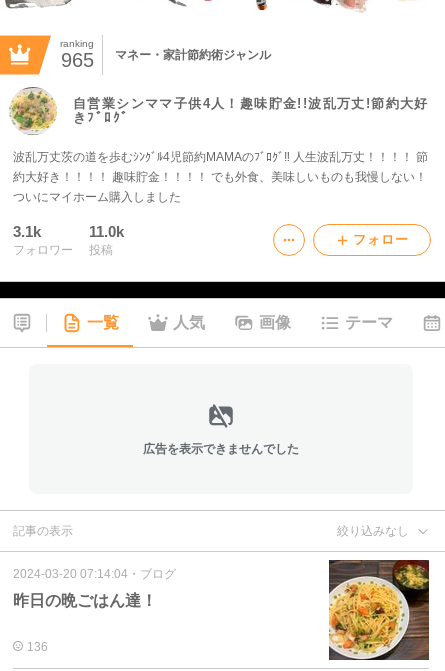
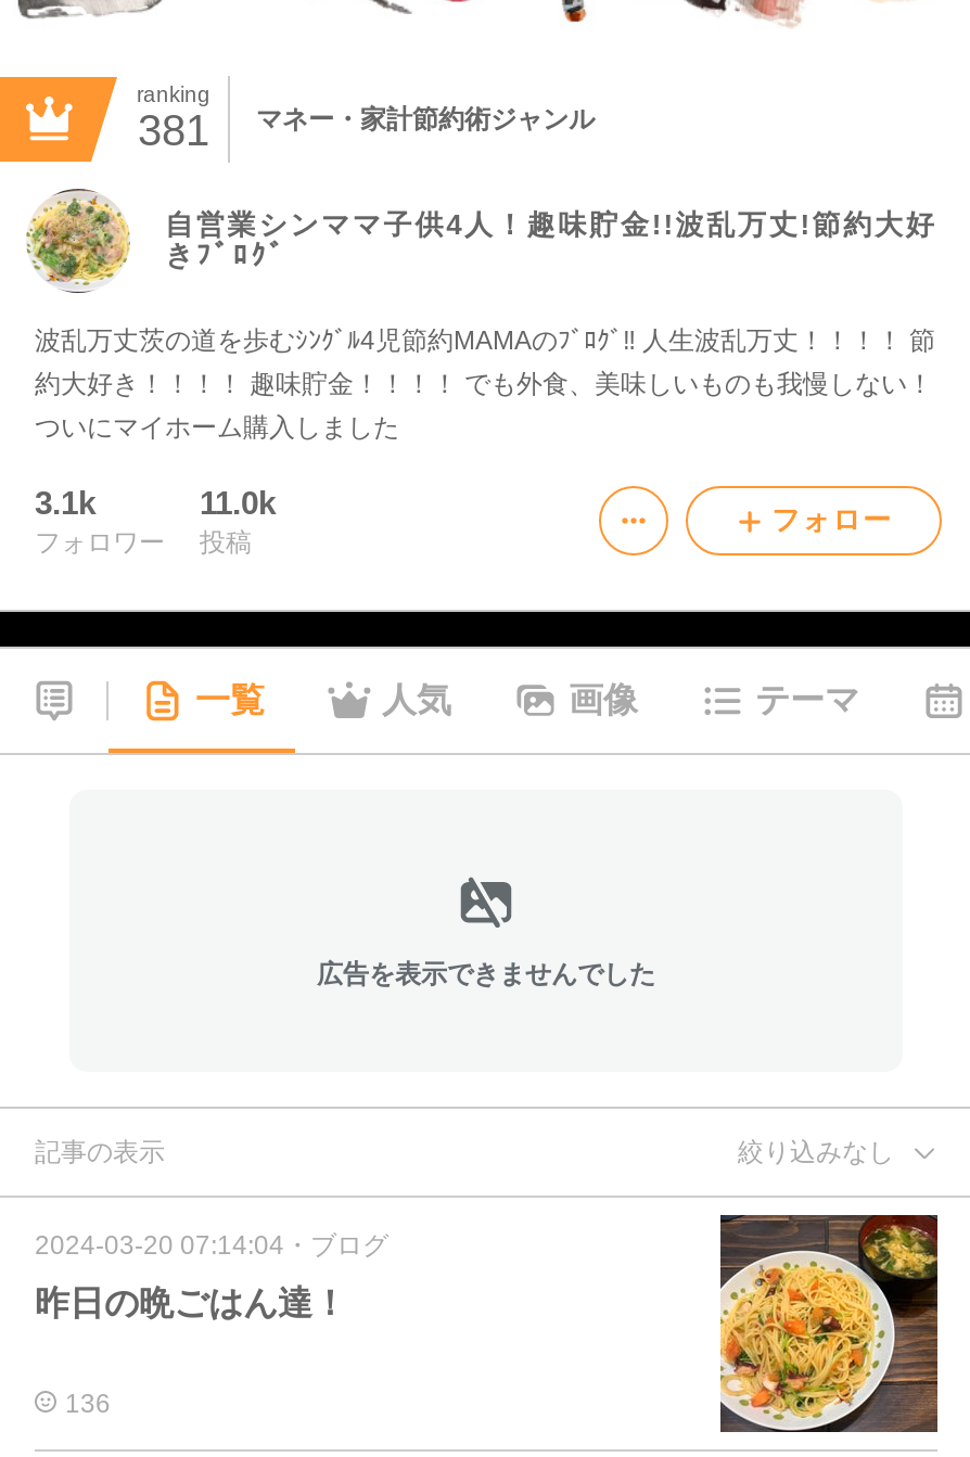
[60,47,271,71] 965 マネー・家計節約術ジャンル -> [138,103,595,154] 381 マネー・家計節約術ジャンル

